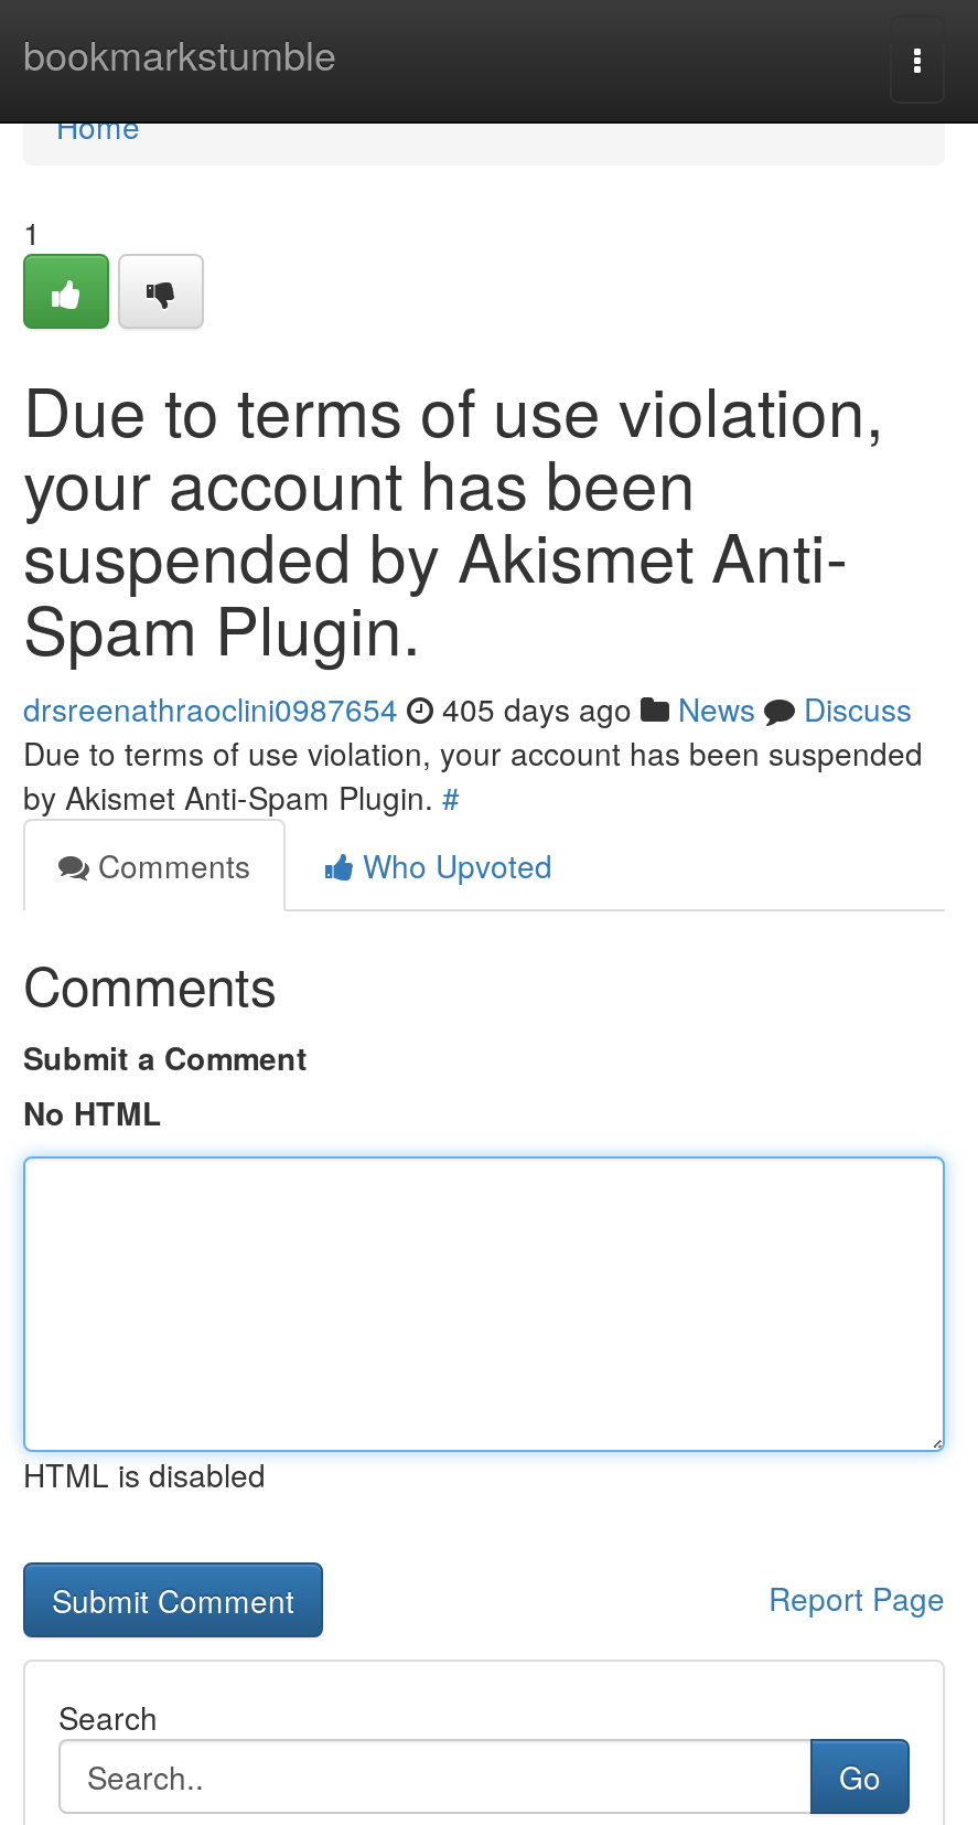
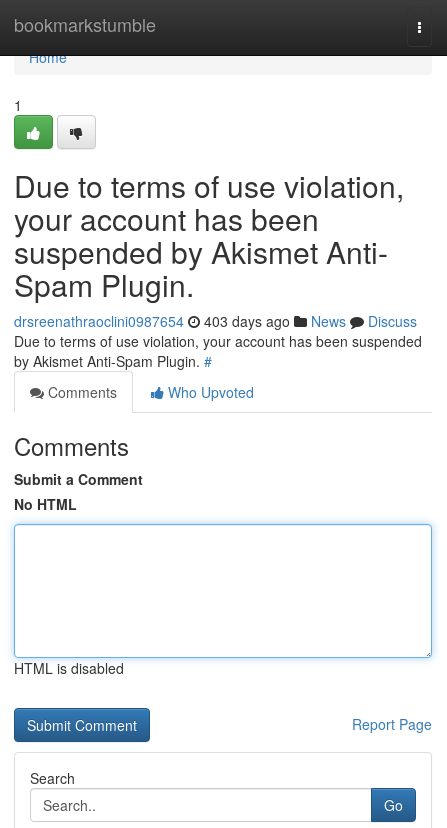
[23,686,912,730] drsreenathraoclini0987654 405 days ago News Discuss -> [14,311,417,331] drsreenathraoclini0987654 403 days ago News Discuss

